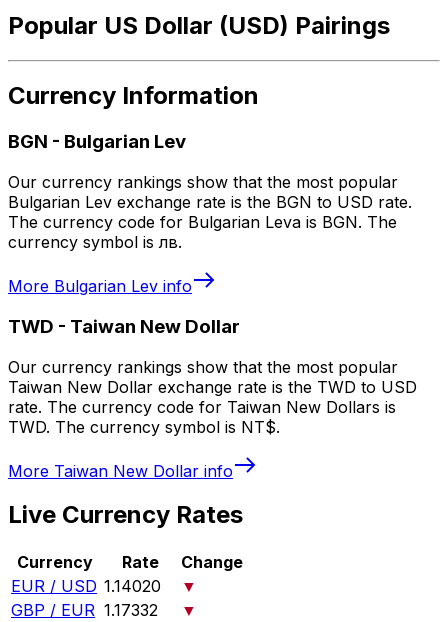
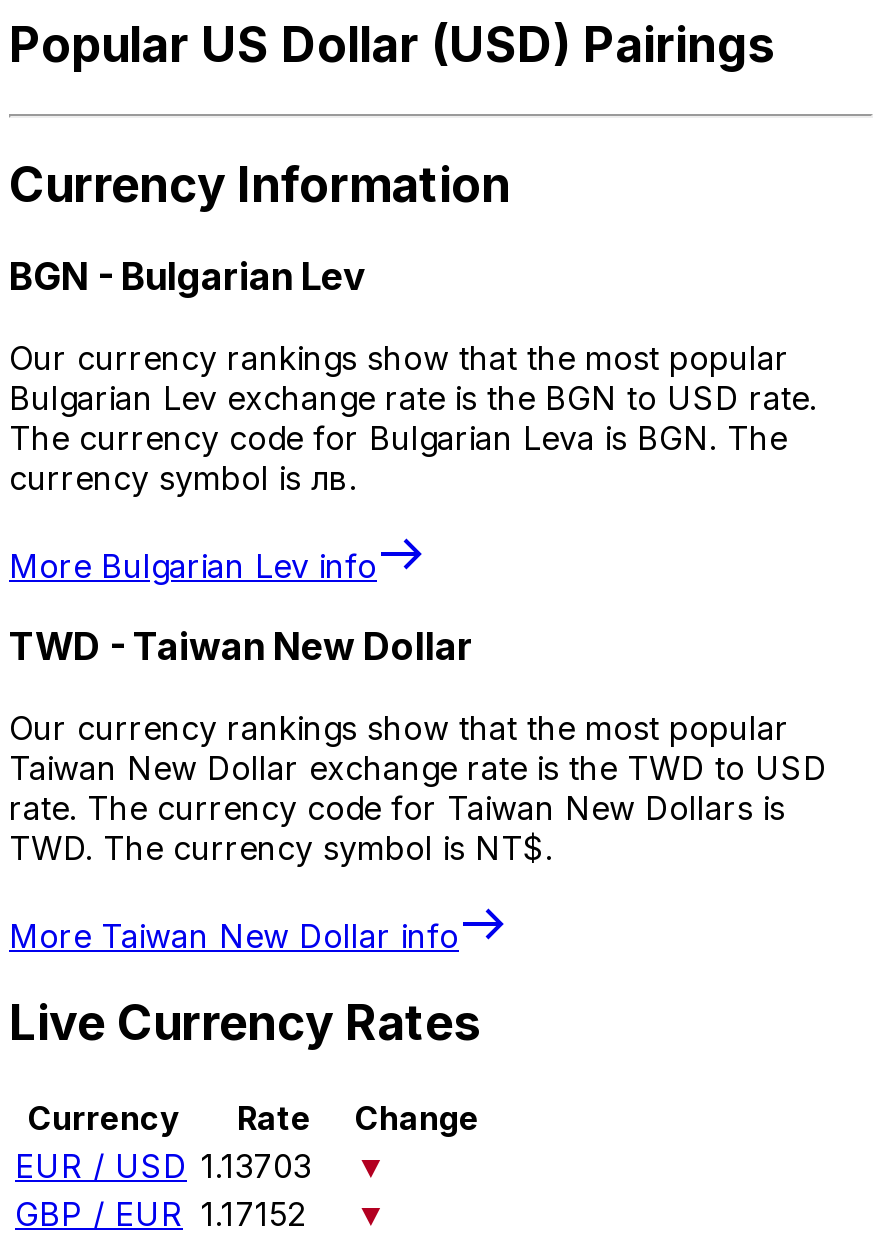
[11,576,161,596] EUR / USD 1.14020 -> [15,1147,311,1187] EUR / USD 1.13703
[11,600,158,620] GBP / EUR 1.17332 -> [15,1195,305,1235] GBP / EUR 1.17152

